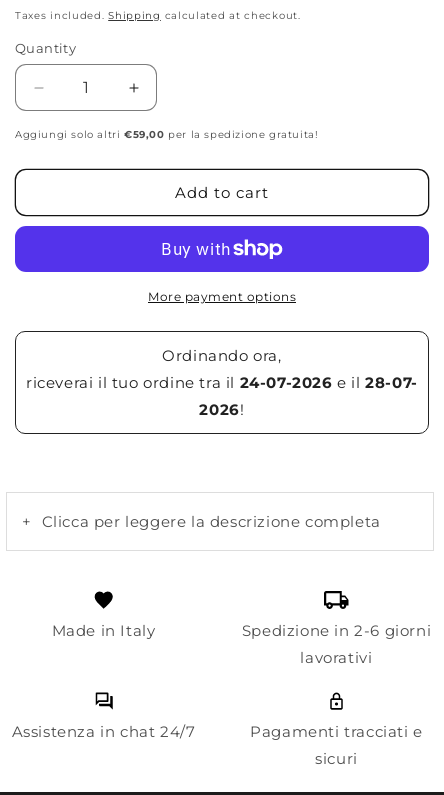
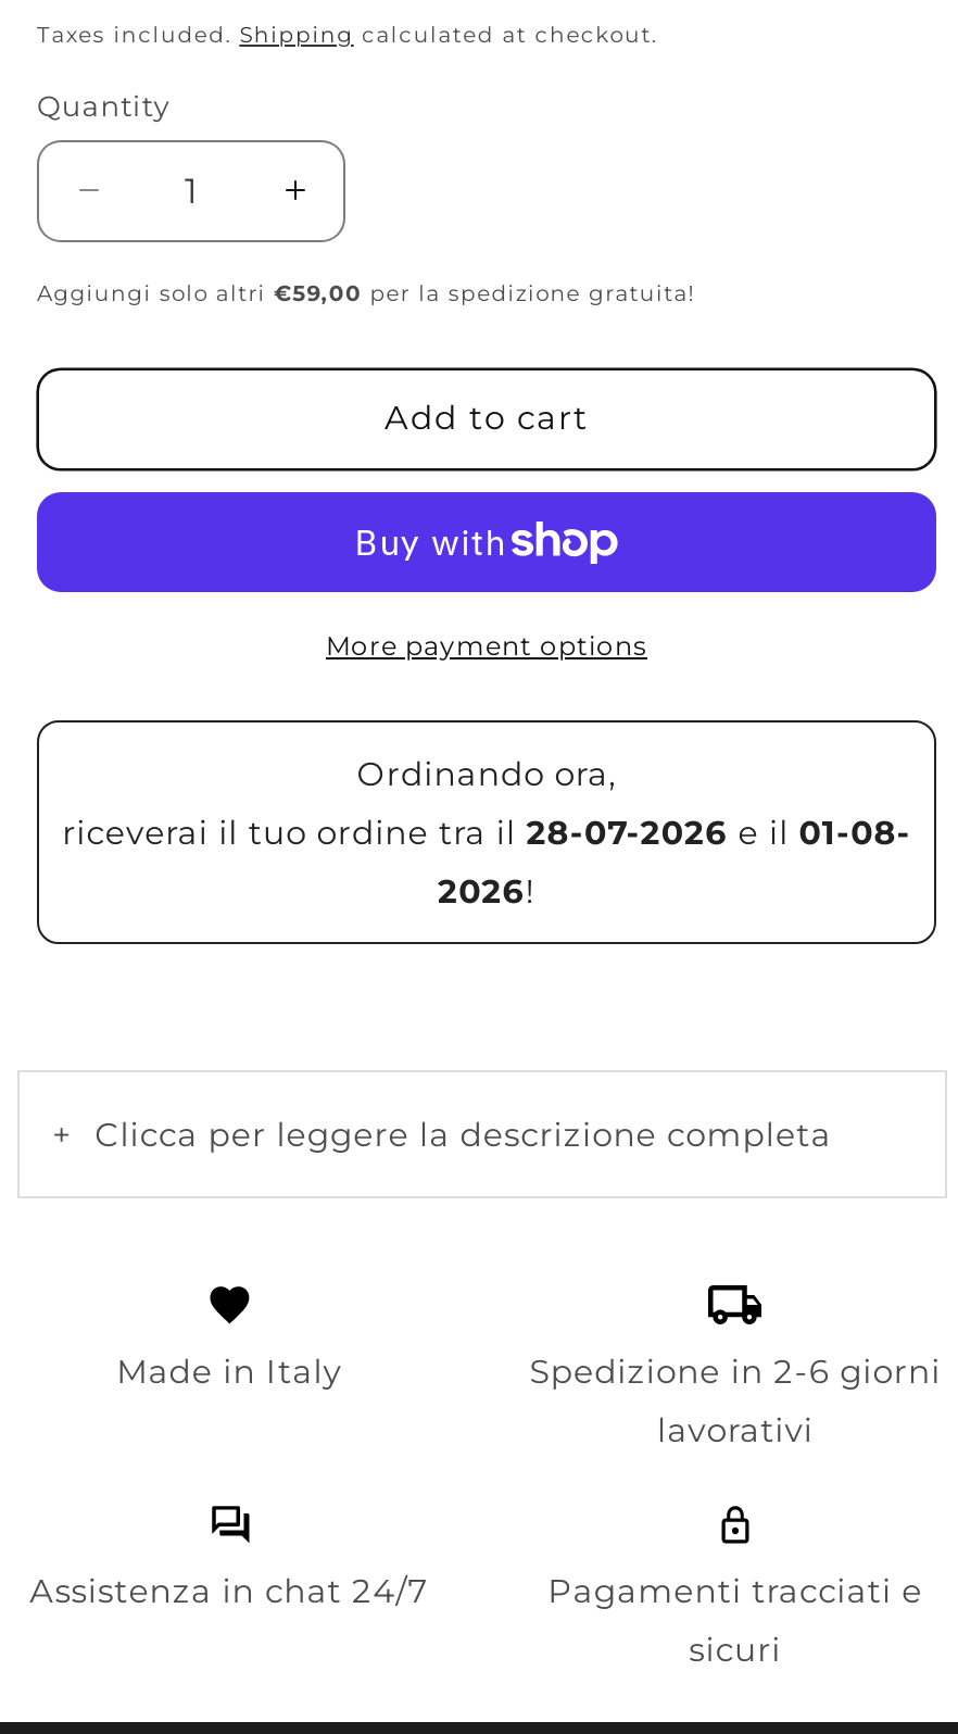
[26,373,418,392] riceverai il tuo ordine tra il 24-07-2026 e il 28-07- -> [62,811,911,852] riceverai il tuo ordine tra il 28-07-2026 e il 01-08-

